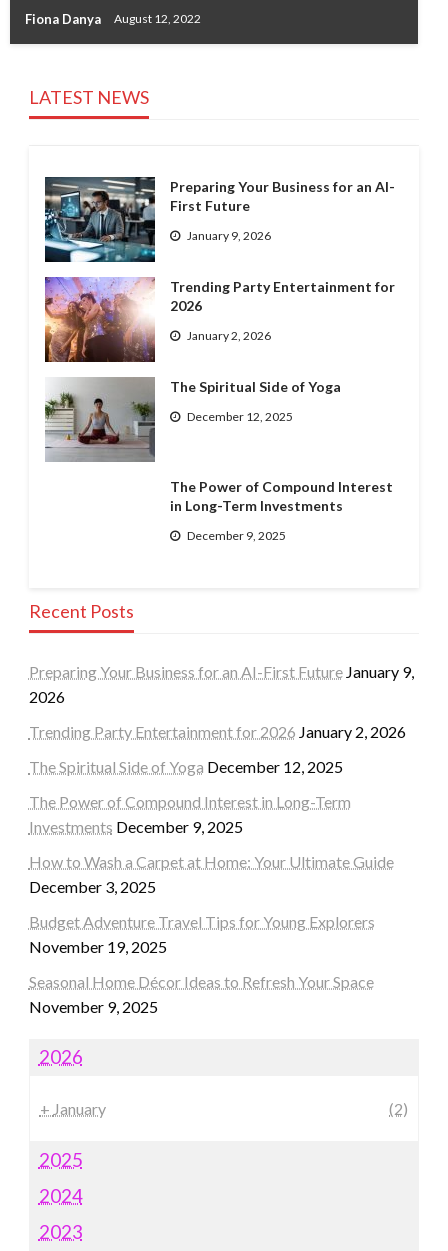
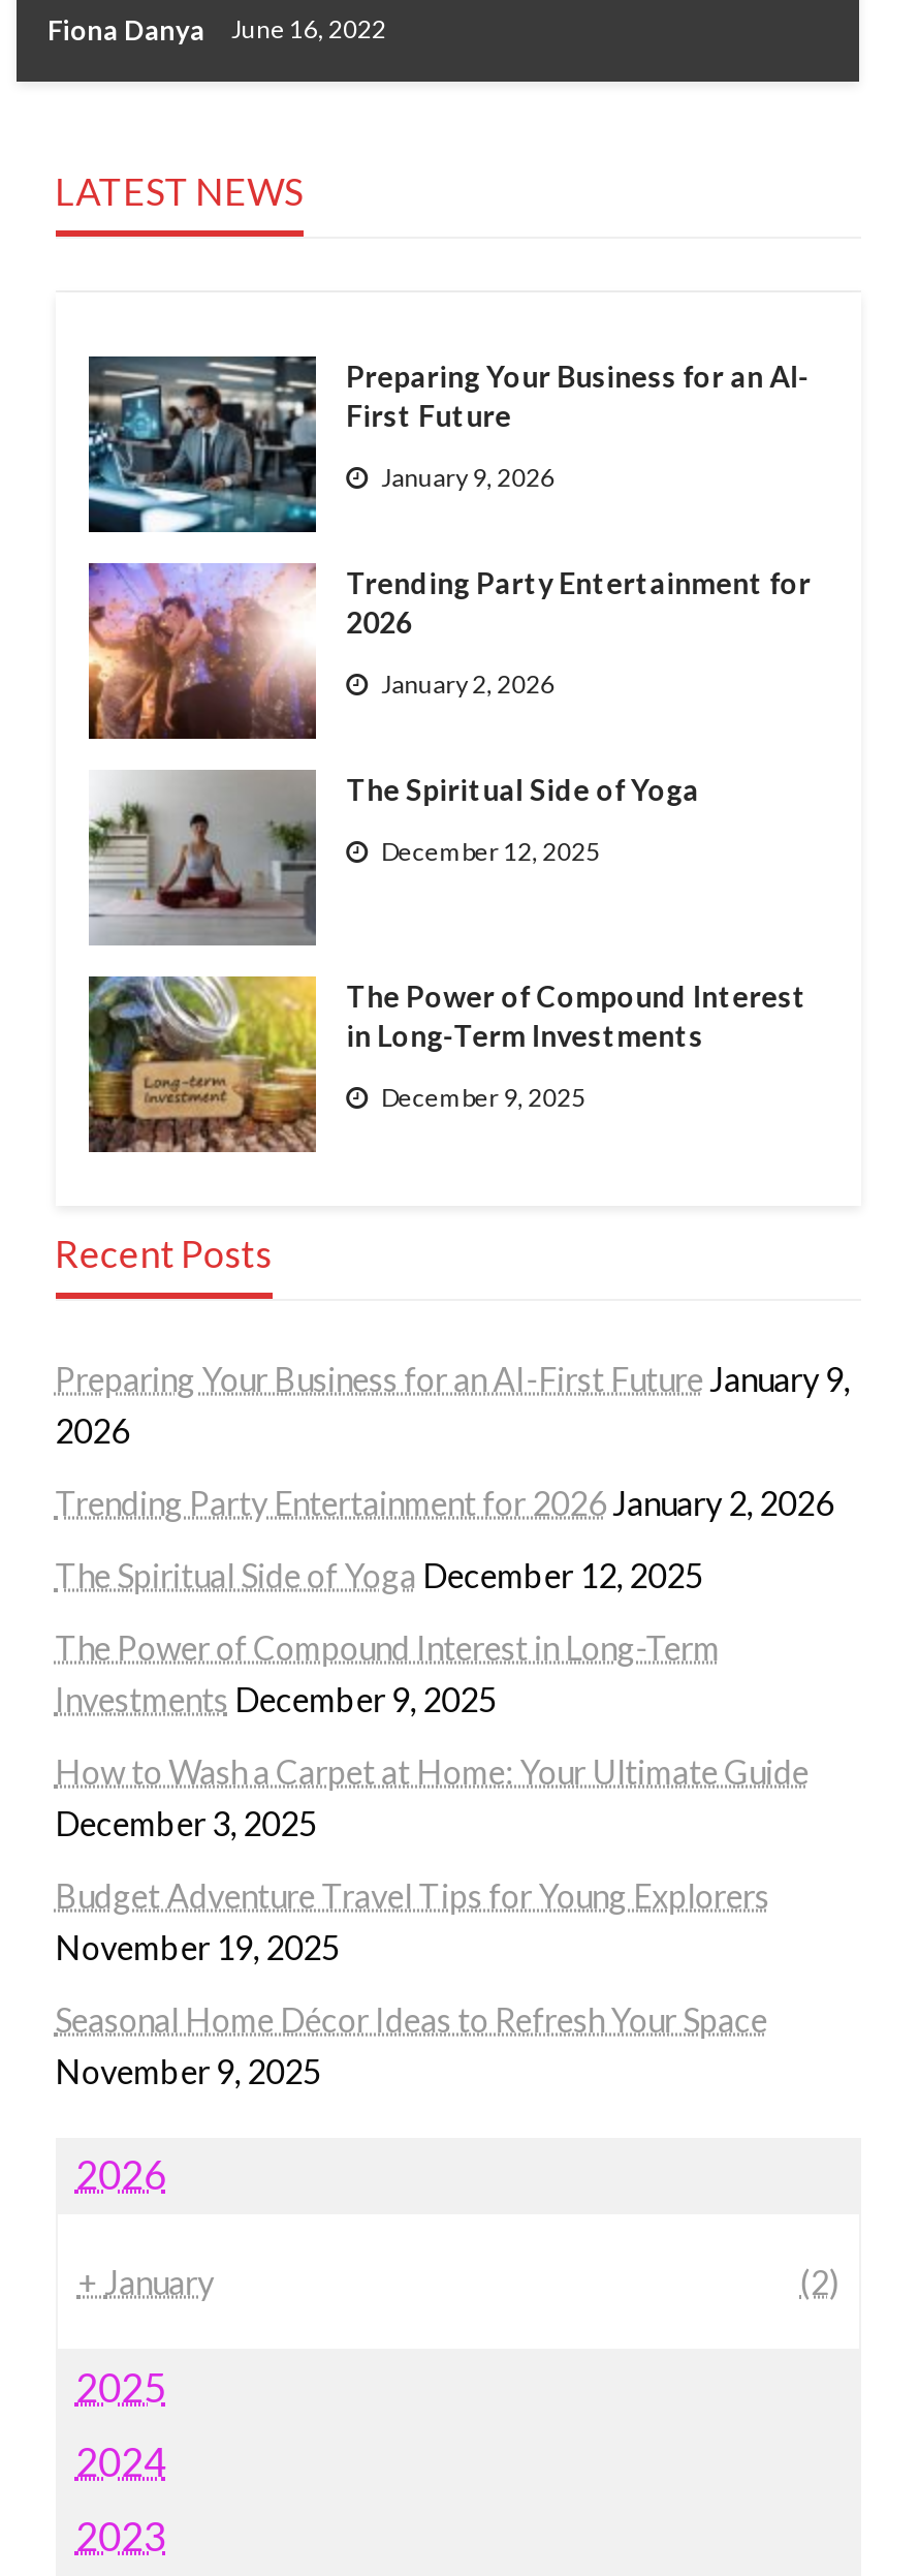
[25,11,201,27] Fiona Danya August 12, 2022 -> [47,13,386,46] Fiona Danya June 16, 2022
none -> [87,974,318,1154] [image]

